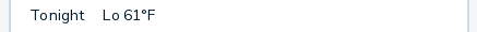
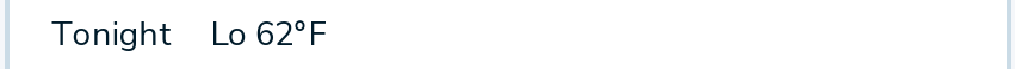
[30,5,156,25] Tonight Lo 61°F -> [51,11,326,57] Tonight Lo 62°F

